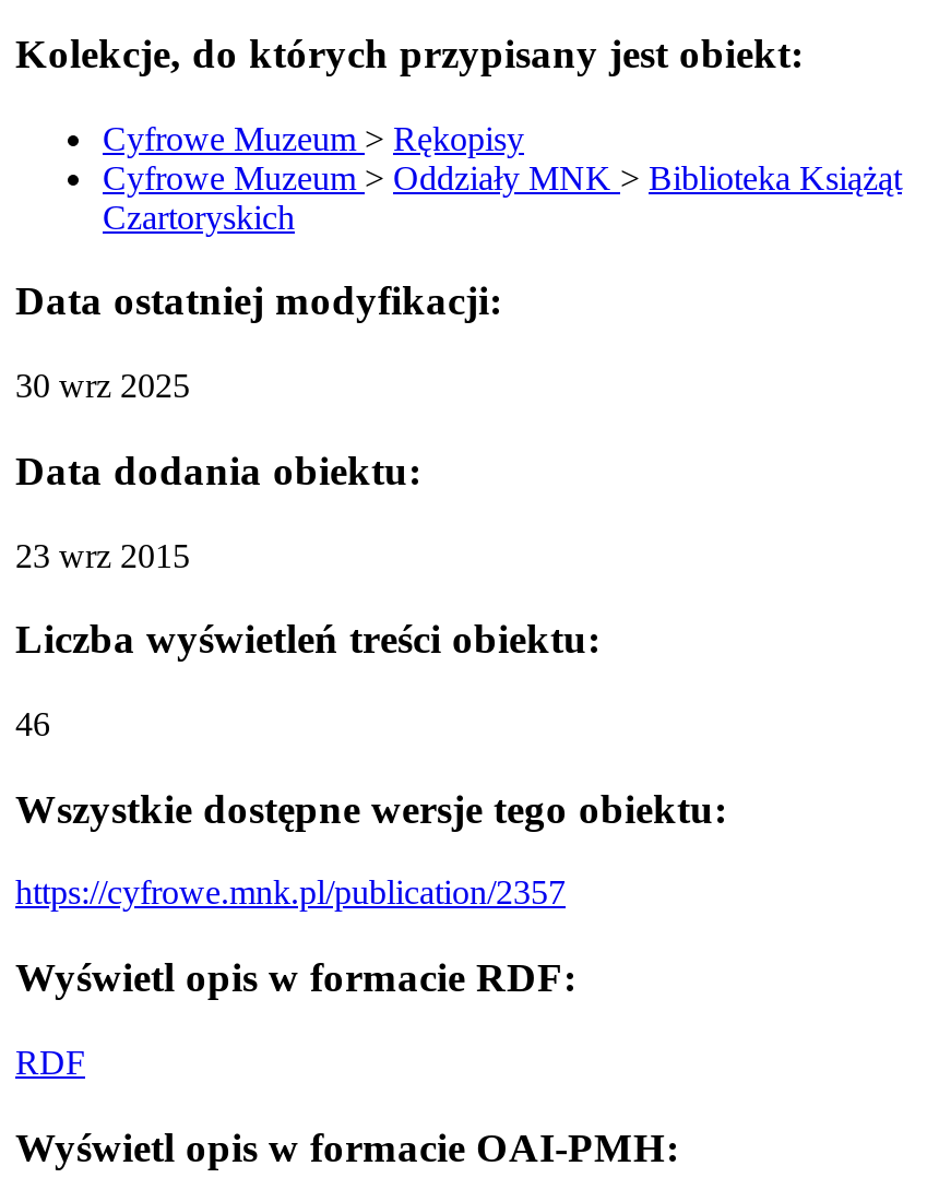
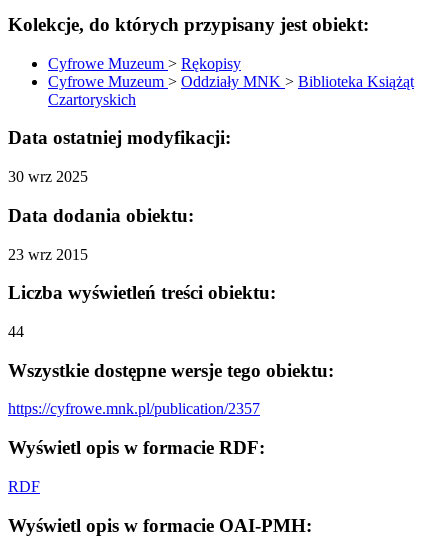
[15,705,50,742] 46 -> [8,323,24,340] 44

